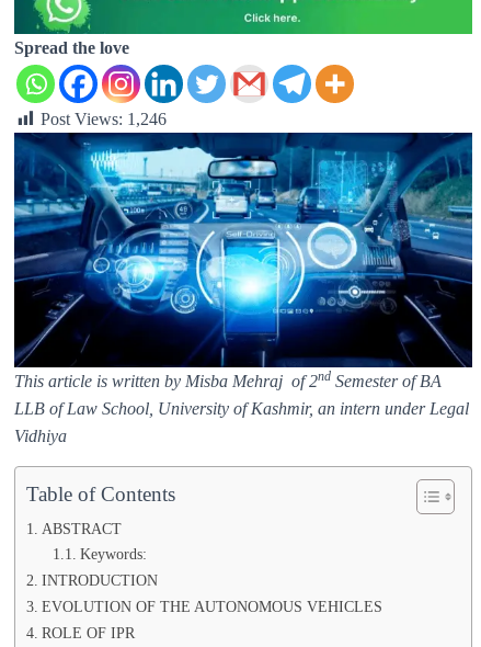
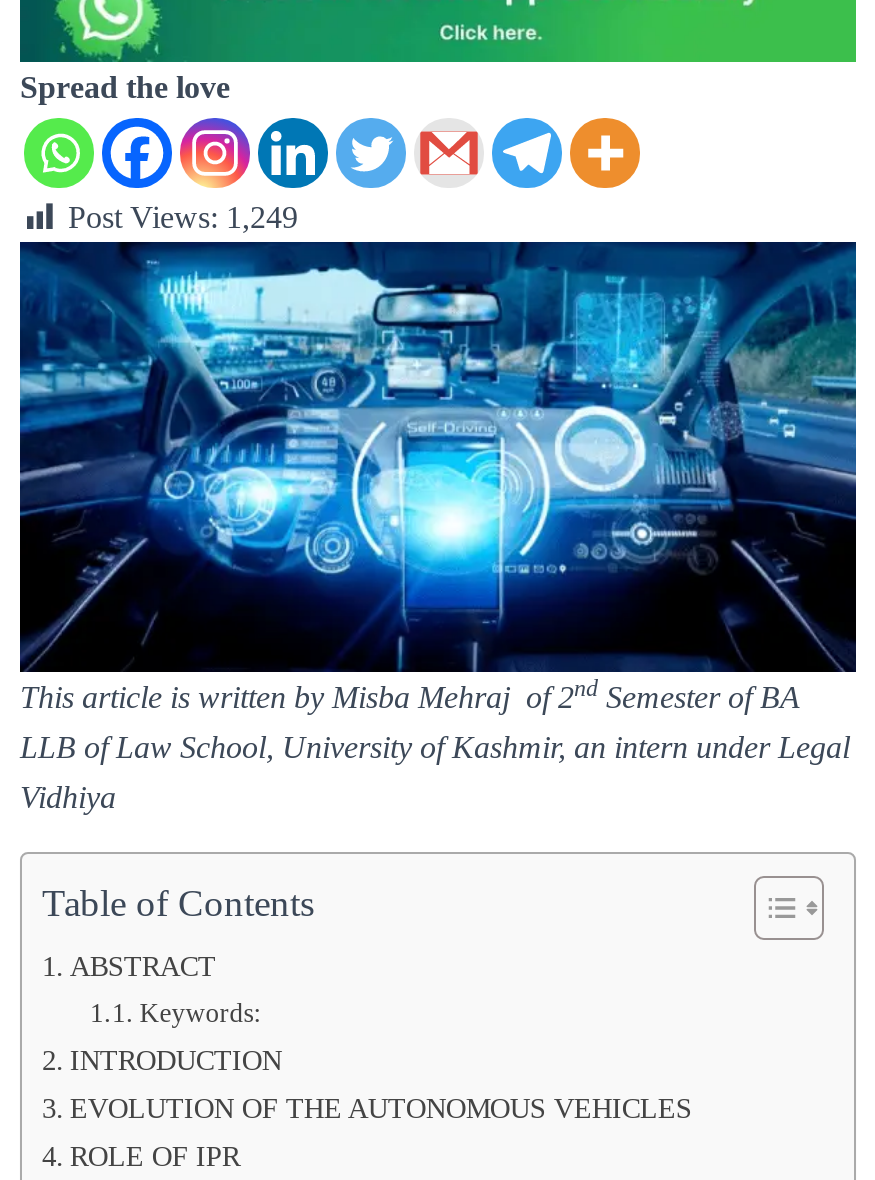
[41,109,167,128] Post Views: 1,246 -> [68,200,298,234] Post Views: 1,249

